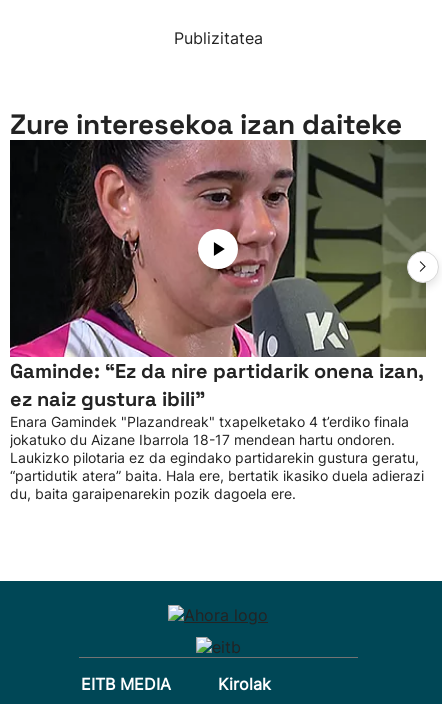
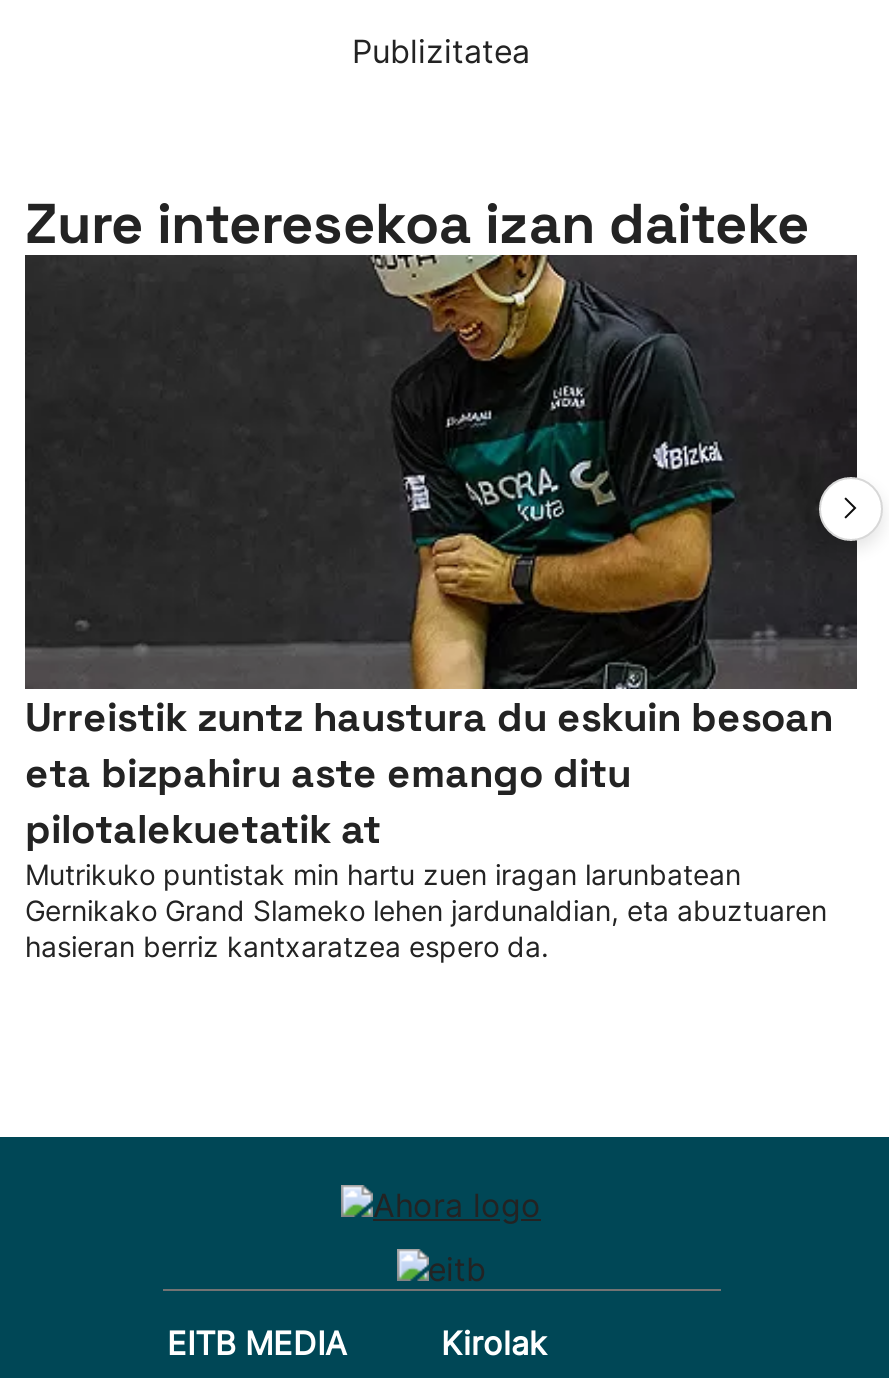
[9,145,426,502] [image] | Gaminde: “Ez da nire partidarik onena izan, | ez naiz gustura ibili” | Enara Gamindek "Plazandreak" txapelketako 4 t’erdiko finala | jokatuko du Aizane Ibarrola 18-17 mendean hartu ondoren. | Laukizko pilotaria ez da egindako partidarekin gustura geratu, | “partidutik atera” baita. Hala ere, bertatik ikasiko duela adierazi | du, baita garaipenarekin pozik dagoela ere. -> [23,265,857,963] [image] | Urreistik zuntz haustura du eskuin besoan | eta bizpahiru aste emango ditu | pilotalekuetatik at | Mutrikuko puntistak min hartu zuen iragan larunbatean | Gernikako Grand Slameko lehen jardunaldian, eta abuztuaren | hasieran berriz kantxaratzea espero da.

